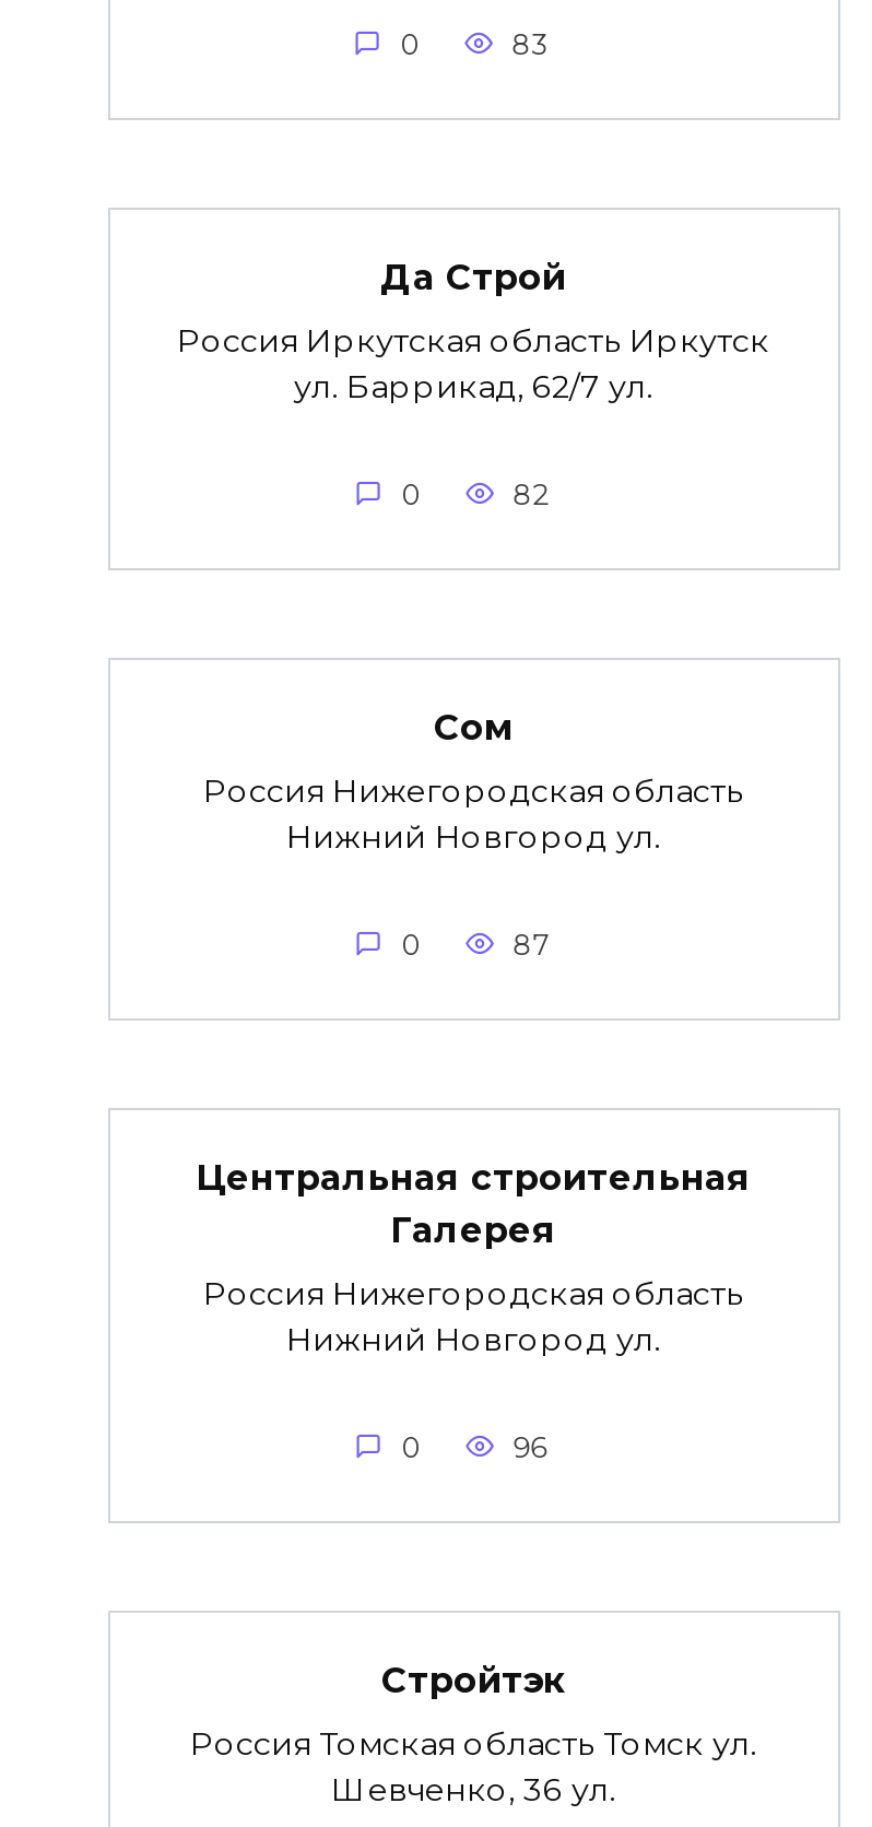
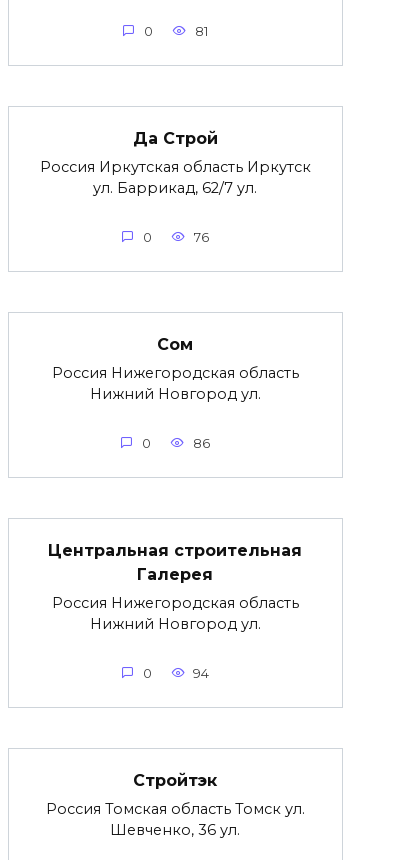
[512,28,549,61] 83 -> [195,24,208,39] 81
[513,478,548,511] 82 -> [194,230,209,245] 76
[513,928,548,961] 87 -> [193,436,210,451] 86
[513,1431,548,1464] 96 -> [193,666,209,681] 94

